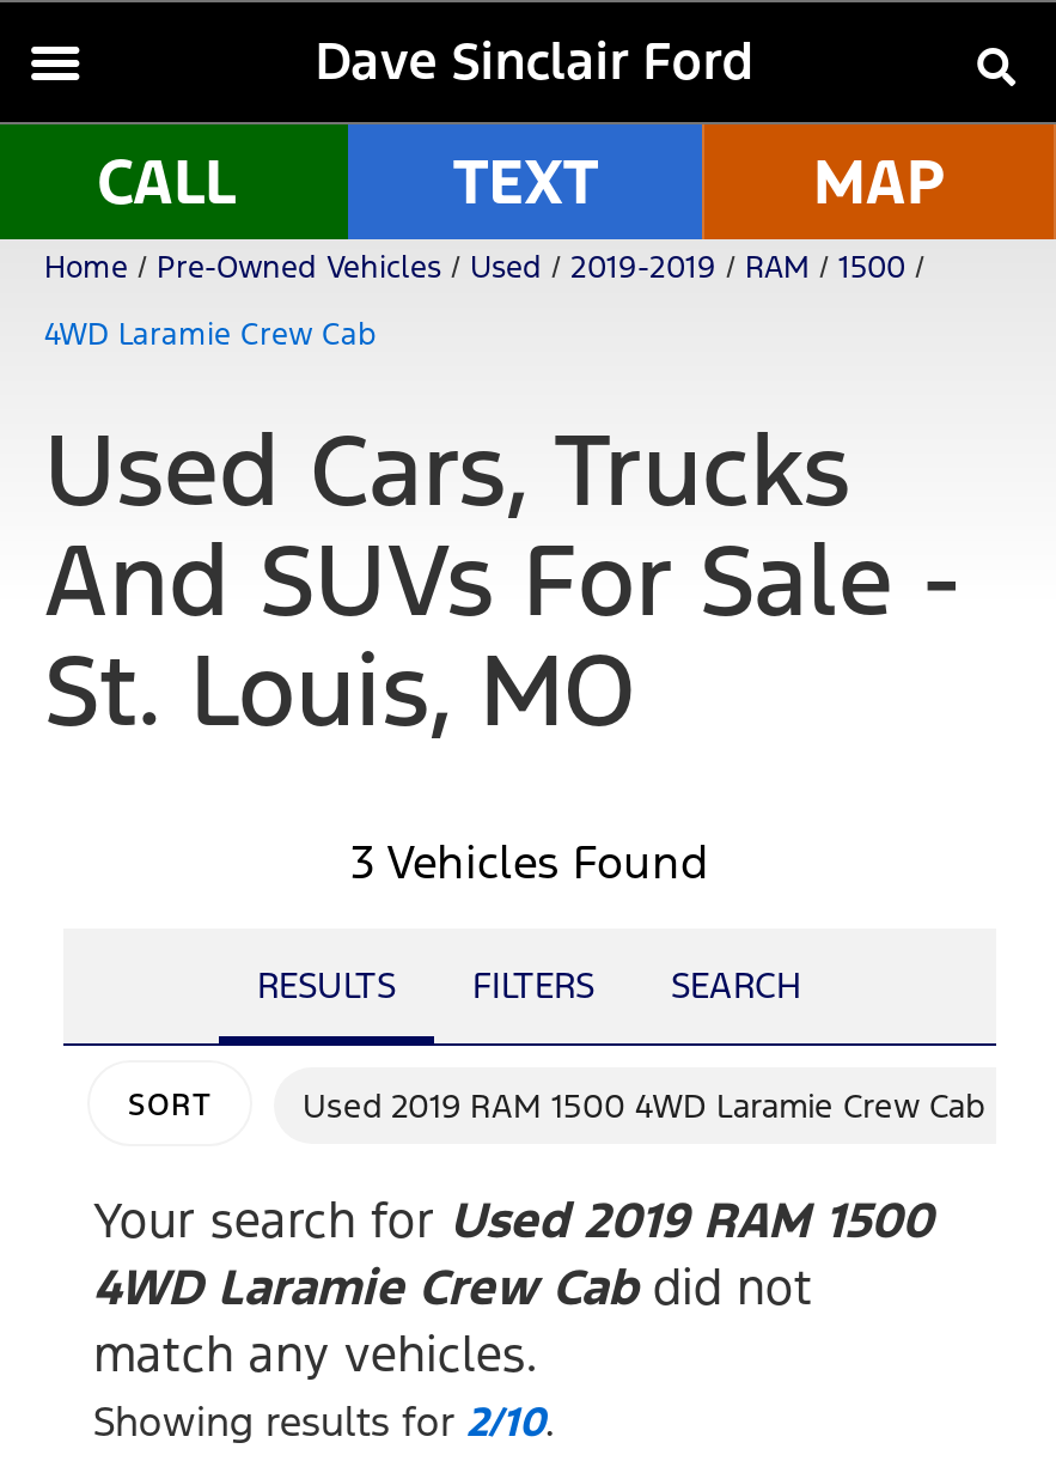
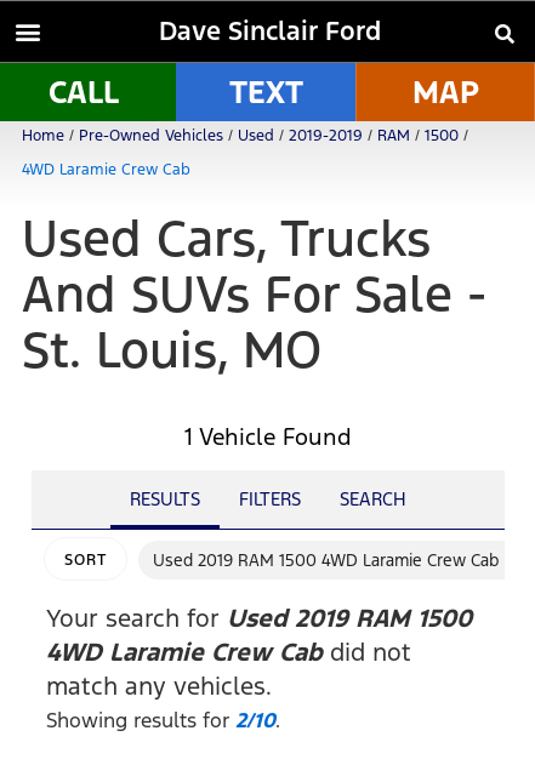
[350,833,709,890] 3 Vehicles Found -> [184,422,352,451] 1 Vehicle Found

